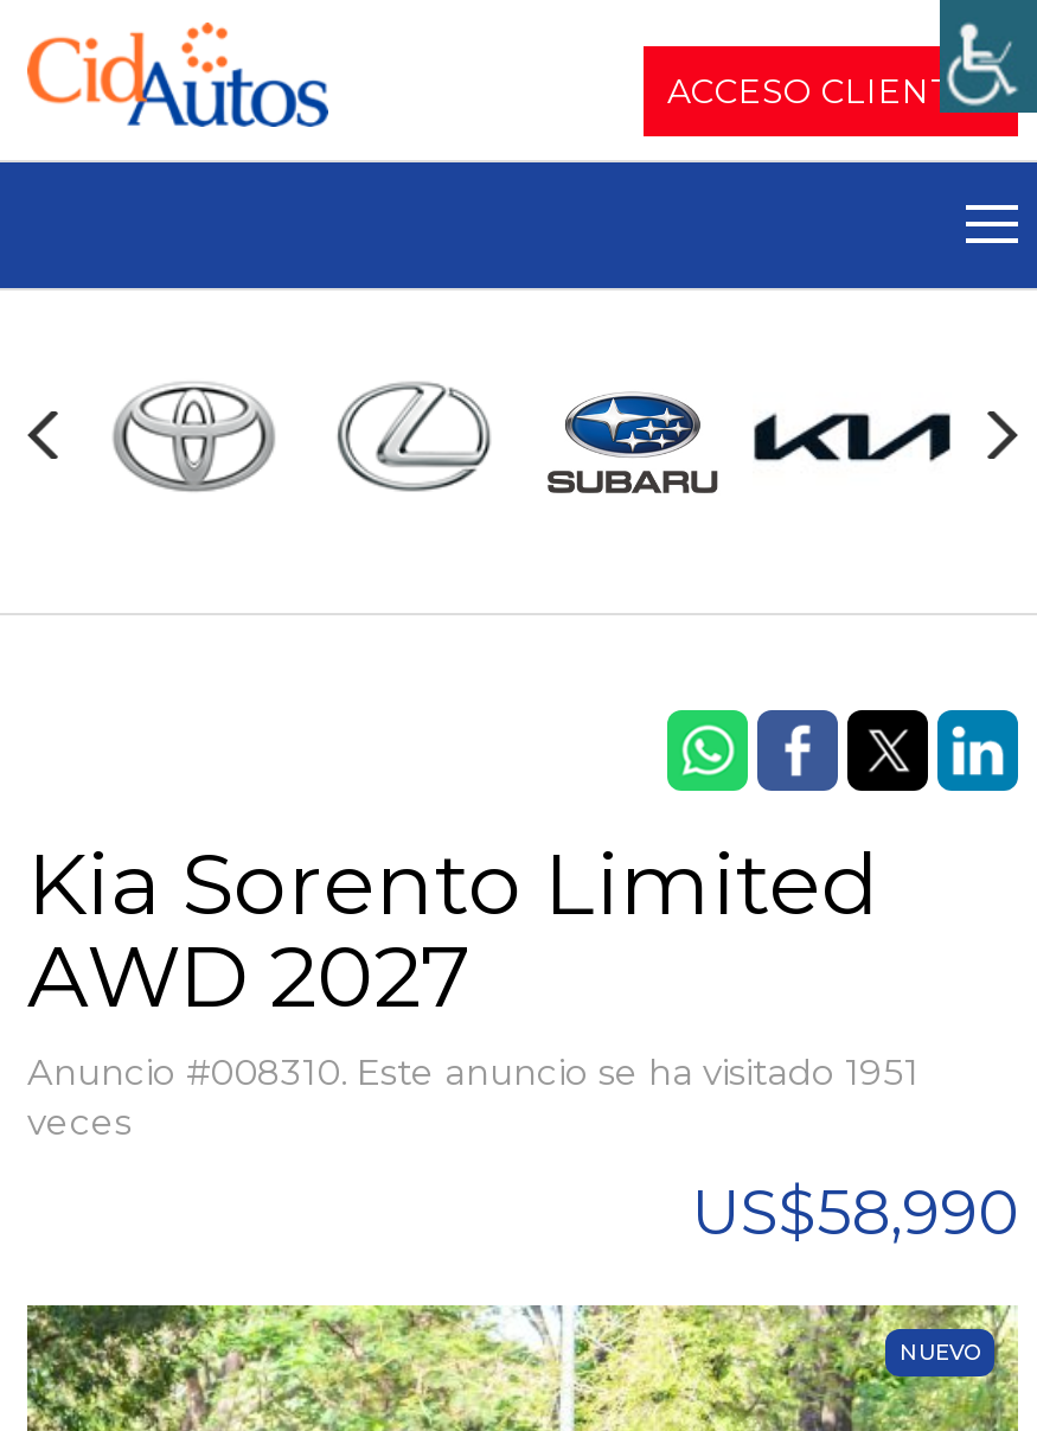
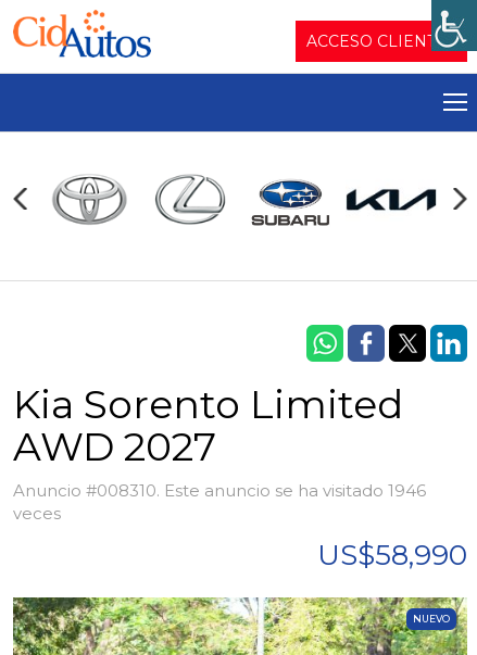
[27,1048,918,1093] Anuncio #008310. Este anuncio se ha visitado 1951 -> [13,480,426,500] Anuncio #008310. Este anuncio se ha visitado 1946

